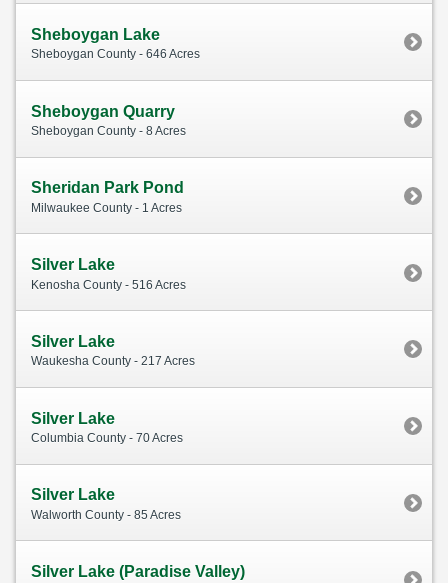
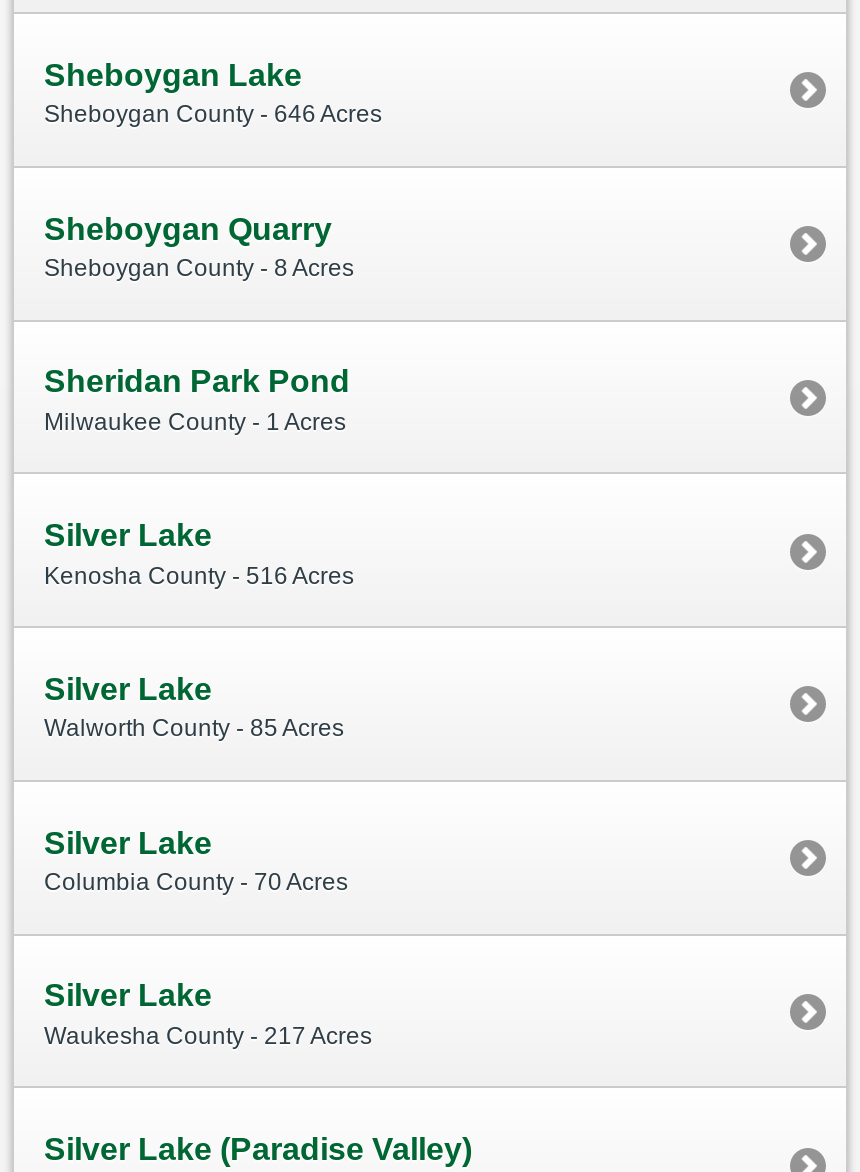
moved [31,354,195,368] -> [44,1022,372,1050]: Waukesha County - 217 Acres
moved [31,508,181,522] -> [44,715,344,743]: Walworth County - 85 Acres

